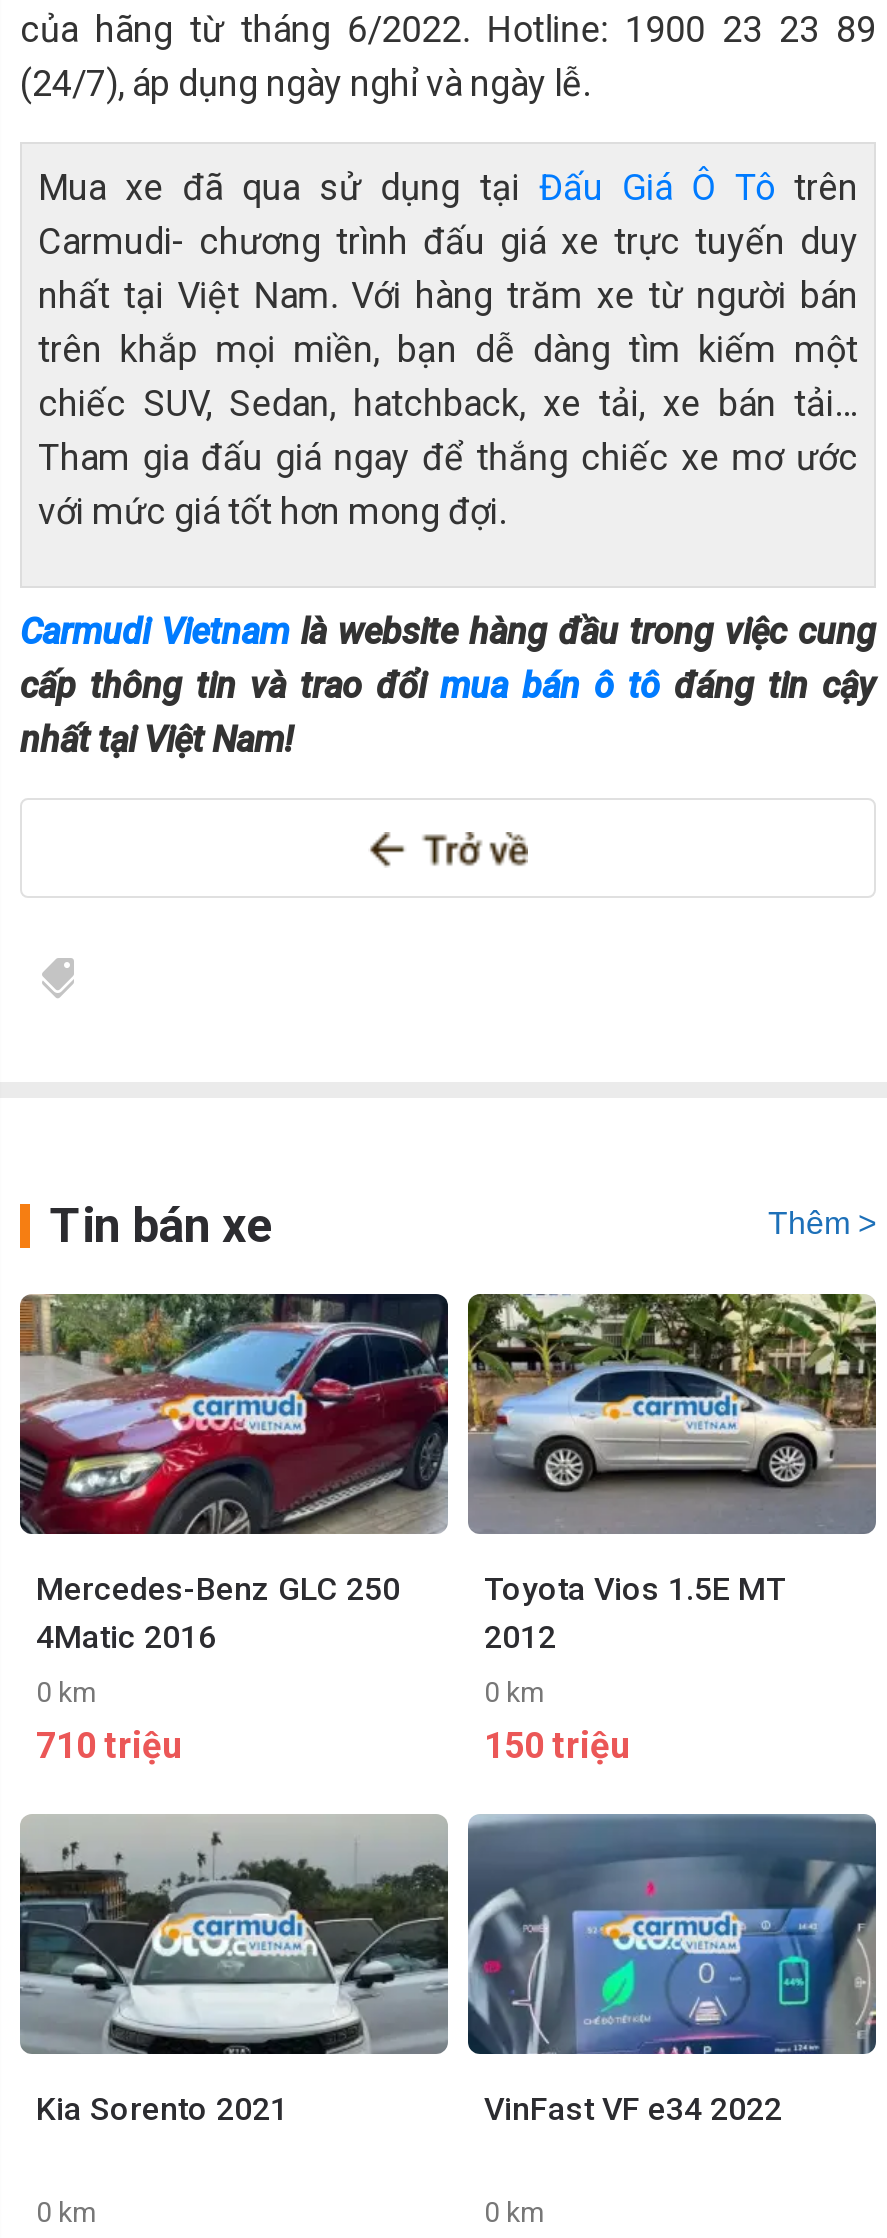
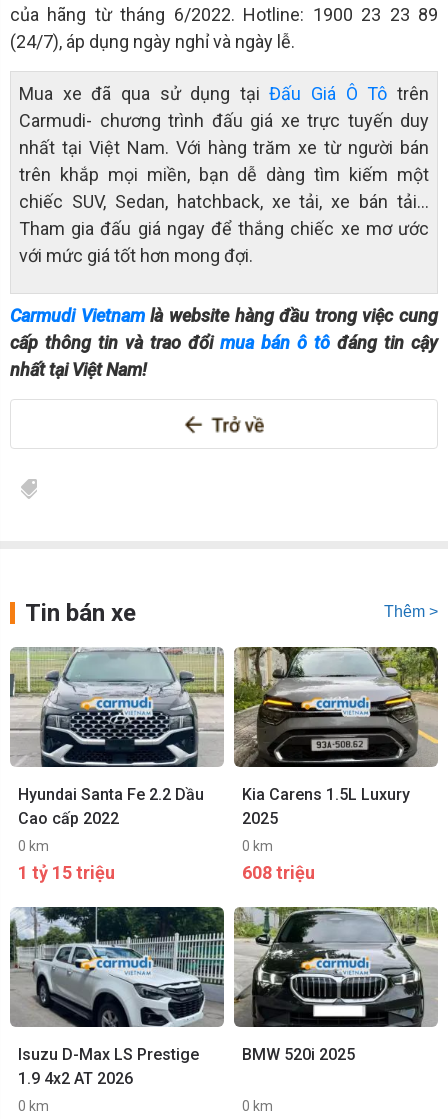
[18,1292,450,1656] [image] | Mercedes-Benz GLC 250 | 4Matic 2016 -> [10,647,225,828] [image] | Hyundai Santa Fe 2.2 Dầu | Cao cấp 2022
[468,1292,878,1656] [image] | Toyota Vios 1.5E MT | 2012 -> [234,646,438,828] [image] | Kia Carens 1.5L Luxury | 2025
[36,1724,182,1766] 710 triệu -> [18,862,115,883] 1 tỷ 15 triệu
[484,1724,630,1766] 150 triệu -> [242,862,315,883] 608 triệu
[20,1814,450,2128] [image] | Kia Sorento 2021 -> [10,907,224,1088] [image] | Isuzu D-Max LS Prestige | 1.9 4x2 AT 2026
[466,1812,878,2128] [image] | VinFast VF e34 2022 -> [233,906,439,1064] [image] | BMW 520i 2025

